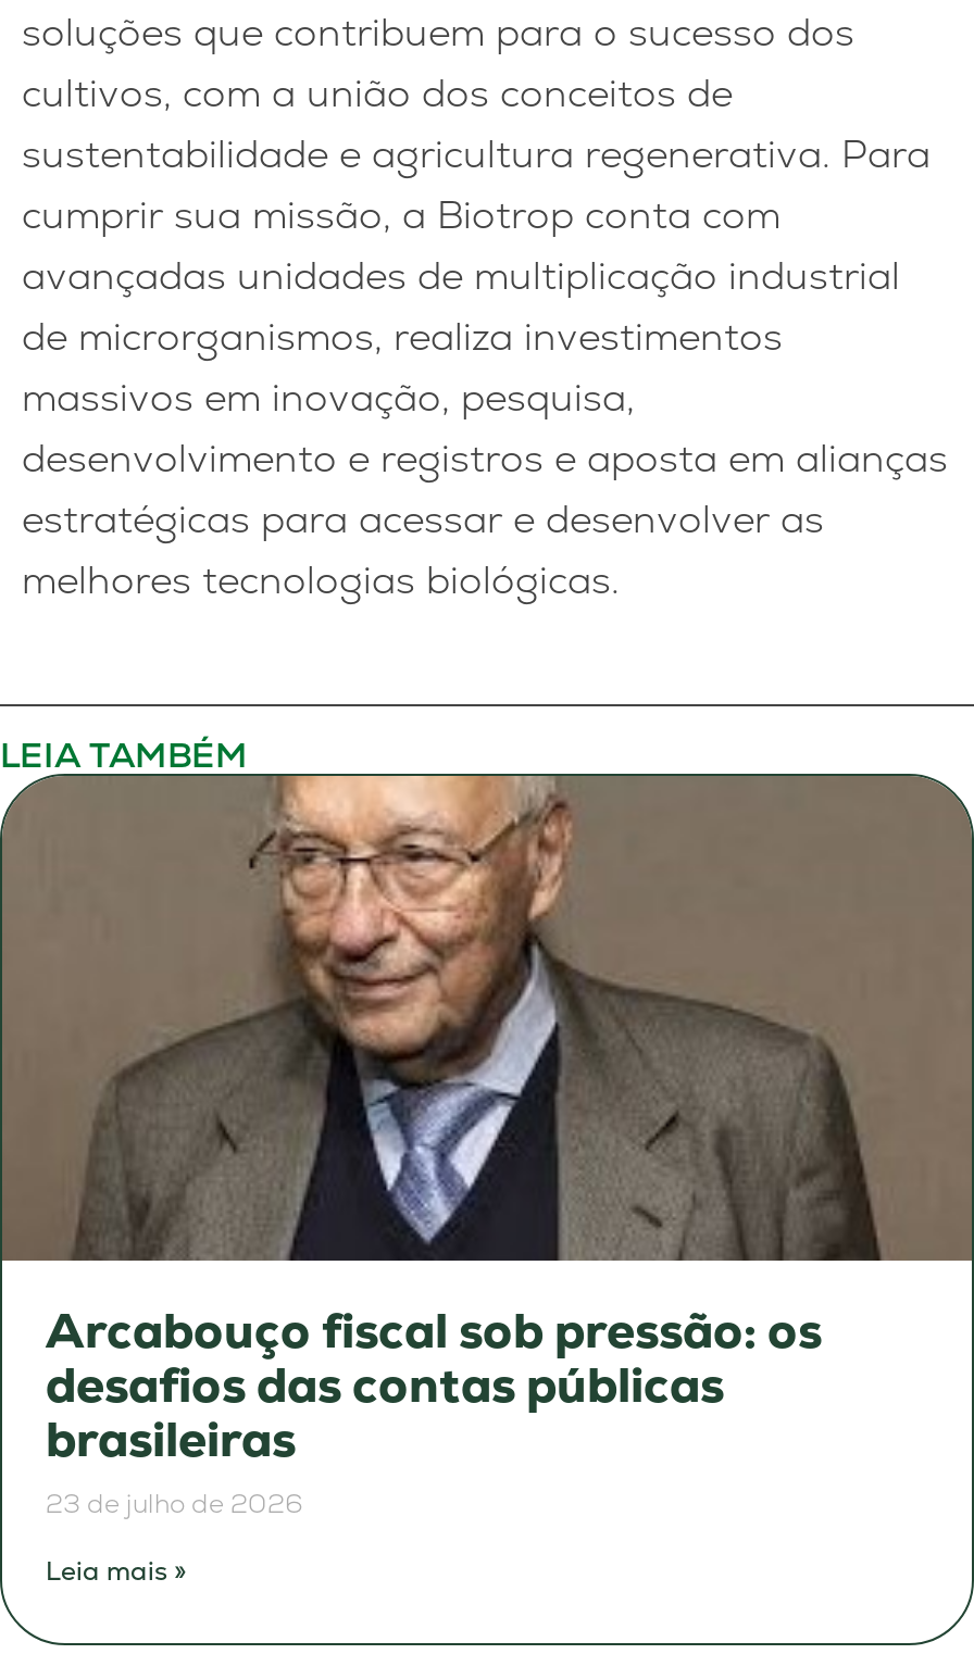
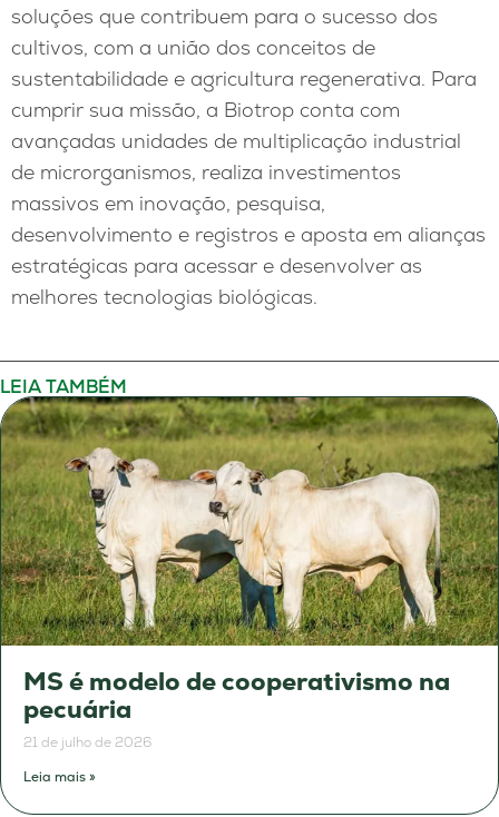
[7,774,967,1521] [image] | Arcabouço fiscal sob pressão: os | desafios das contas públicas | brasileiras | 23 de julho de 2026 -> [3,396,496,751] [image] | MS é modelo de cooperativismo na | pecuária | 21 de julho de 2026

